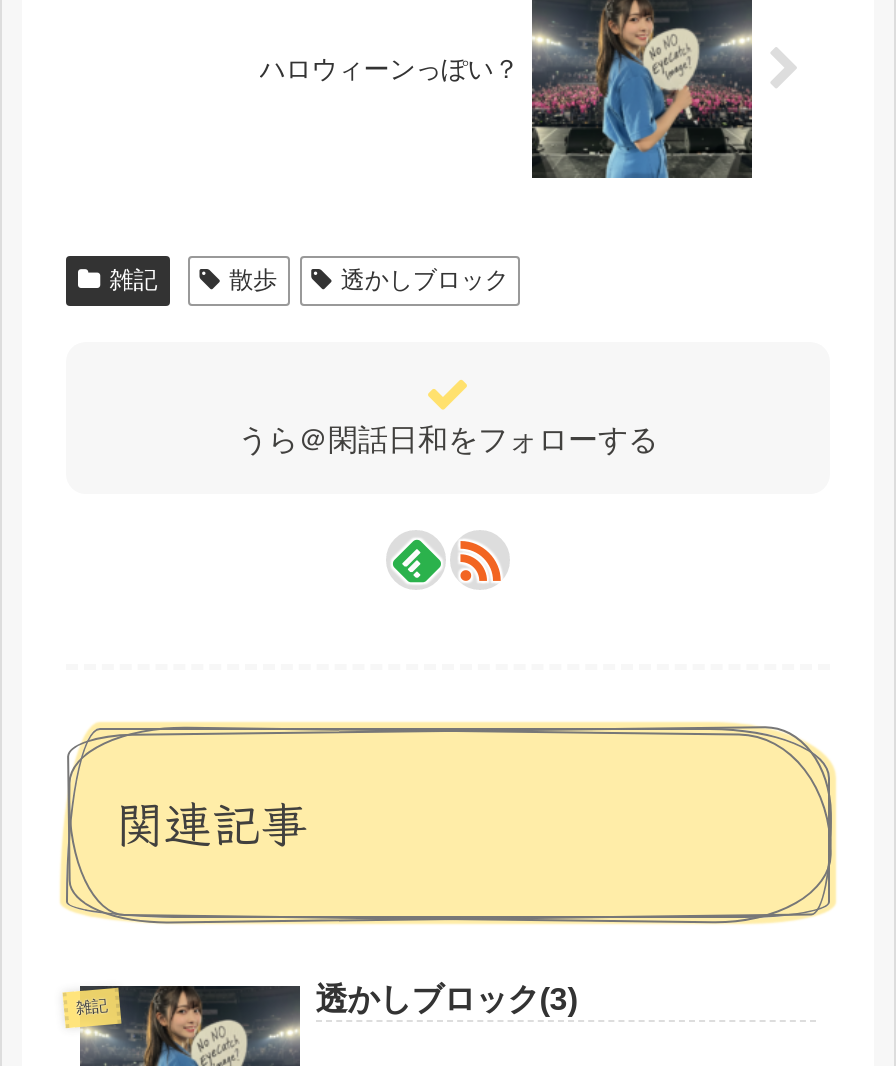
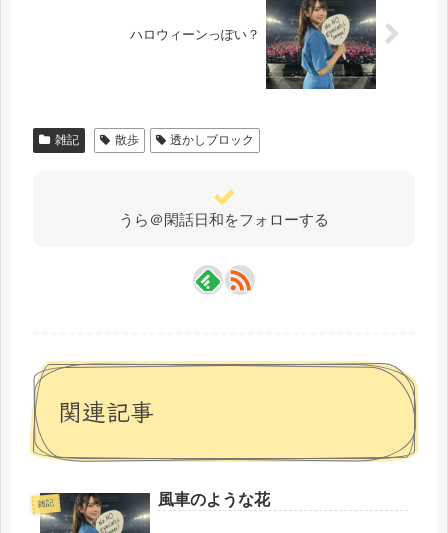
[316,982,578,1016] 透かしブロック(3) -> [158,491,270,508] 風車のような花

